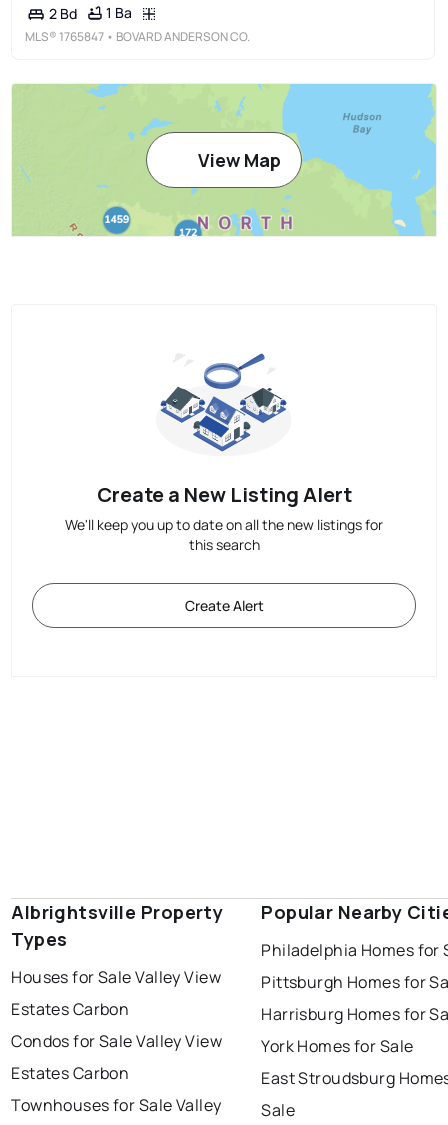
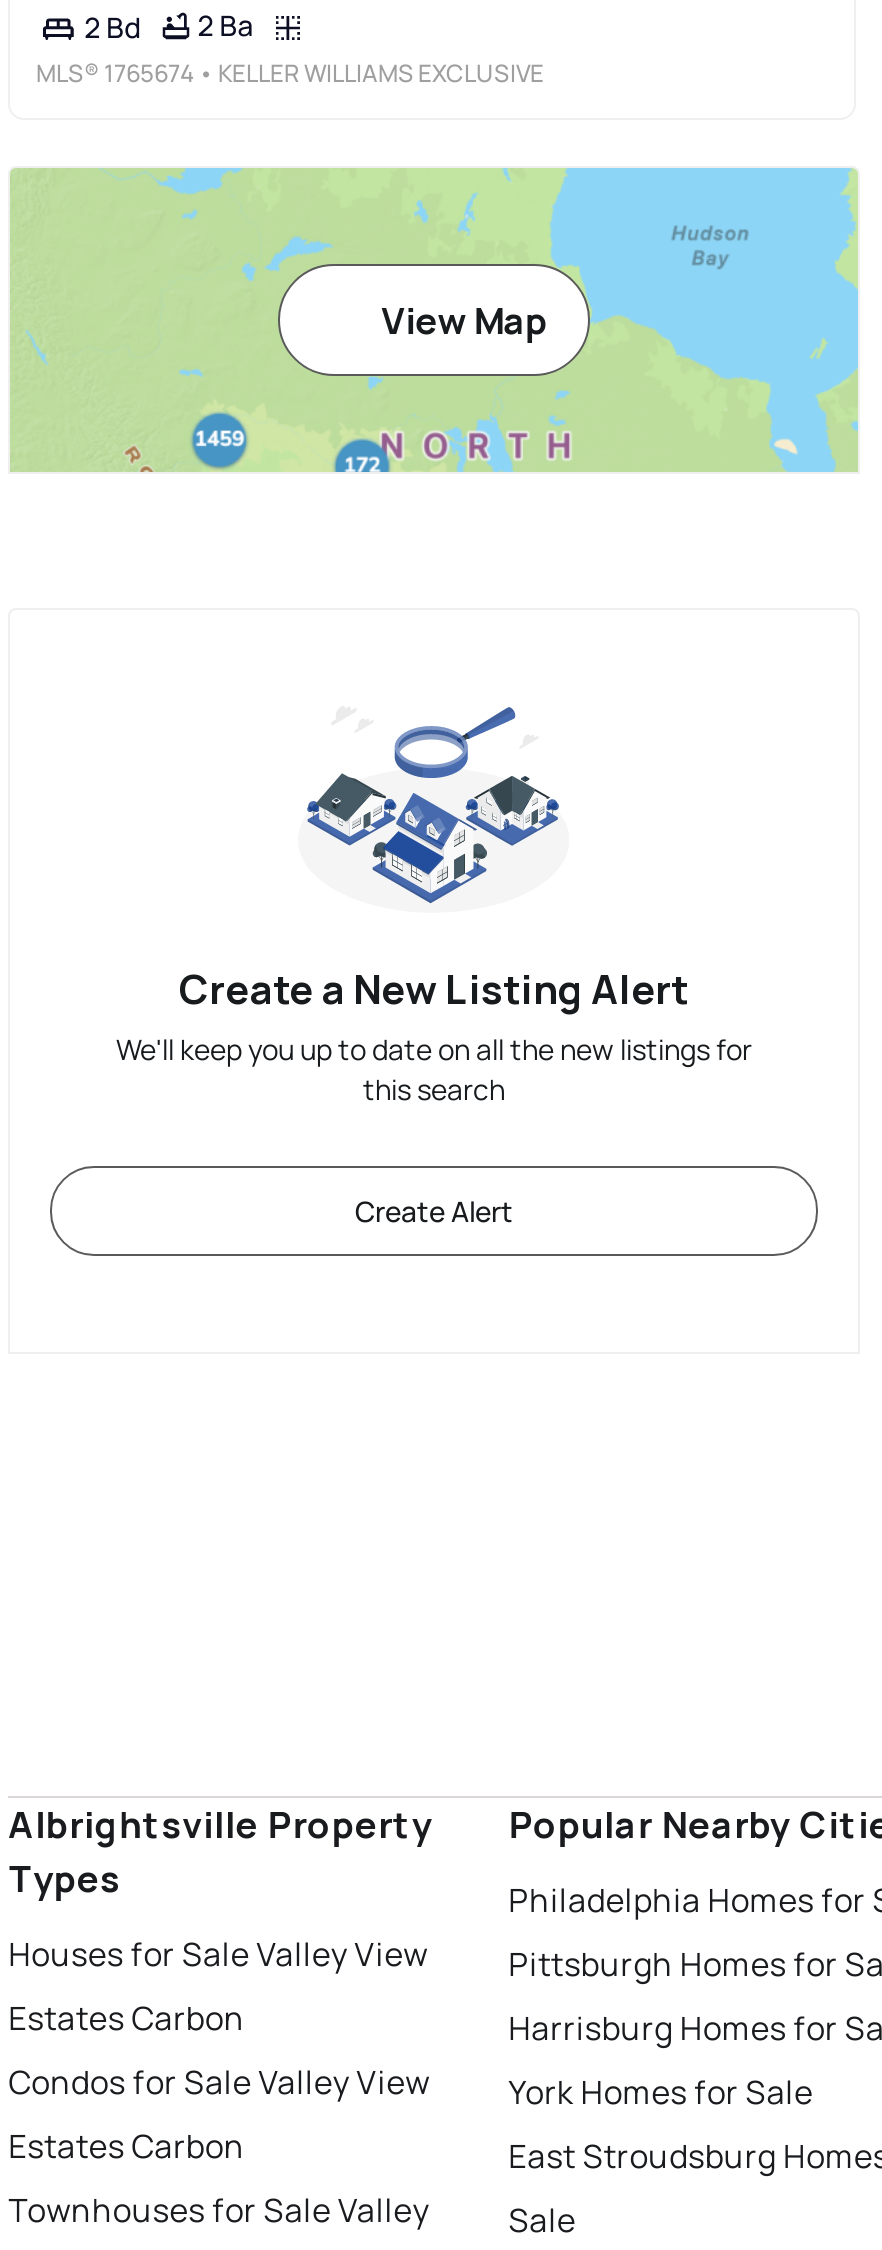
[49,3,132,23] 2 Bd 1 Ba -> [84,7,254,46] 2 Bd 2 Ba
[25,28,250,45] MLS® 1765847 • BOVARD ANDERSON CO. -> [36,56,544,90] MLS® 1765674 • KELLER WILLIAMS EXCLUSIVE

